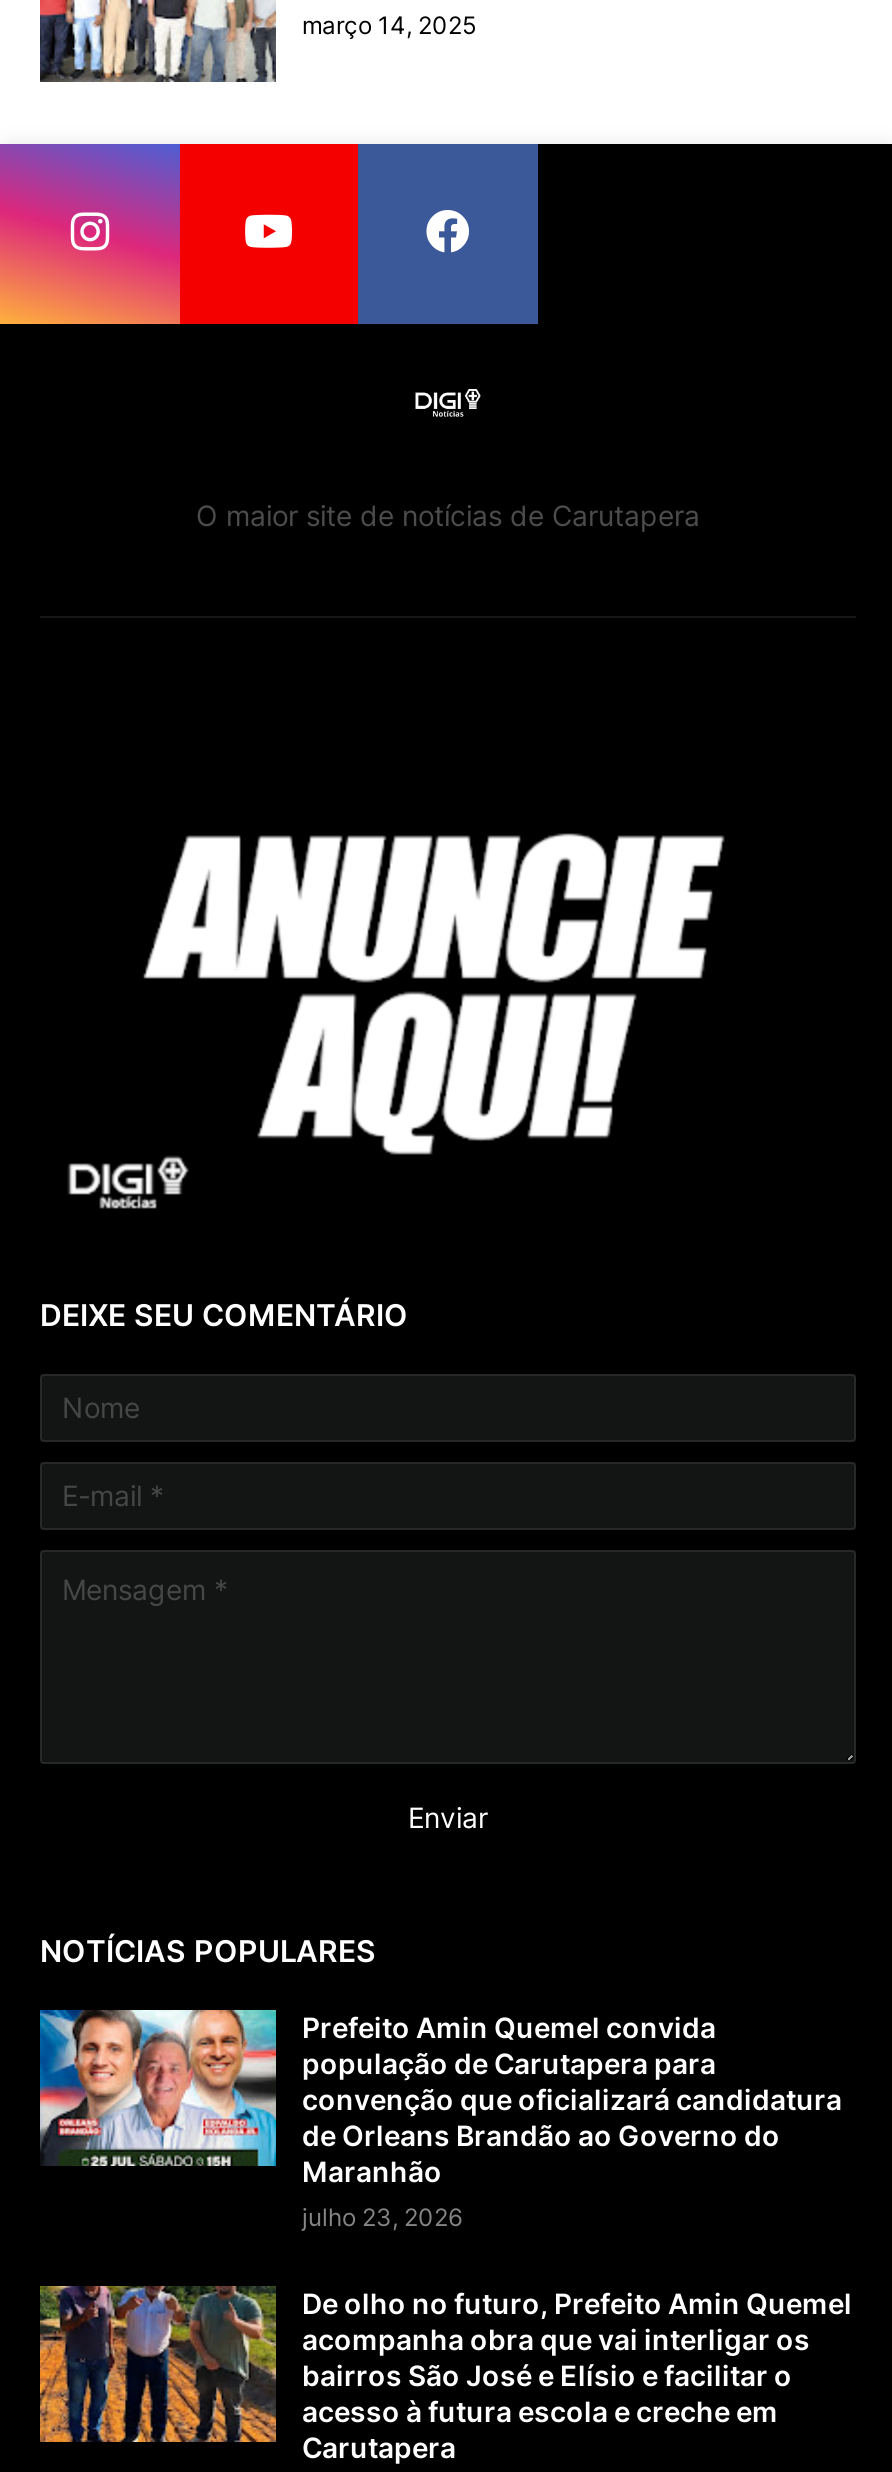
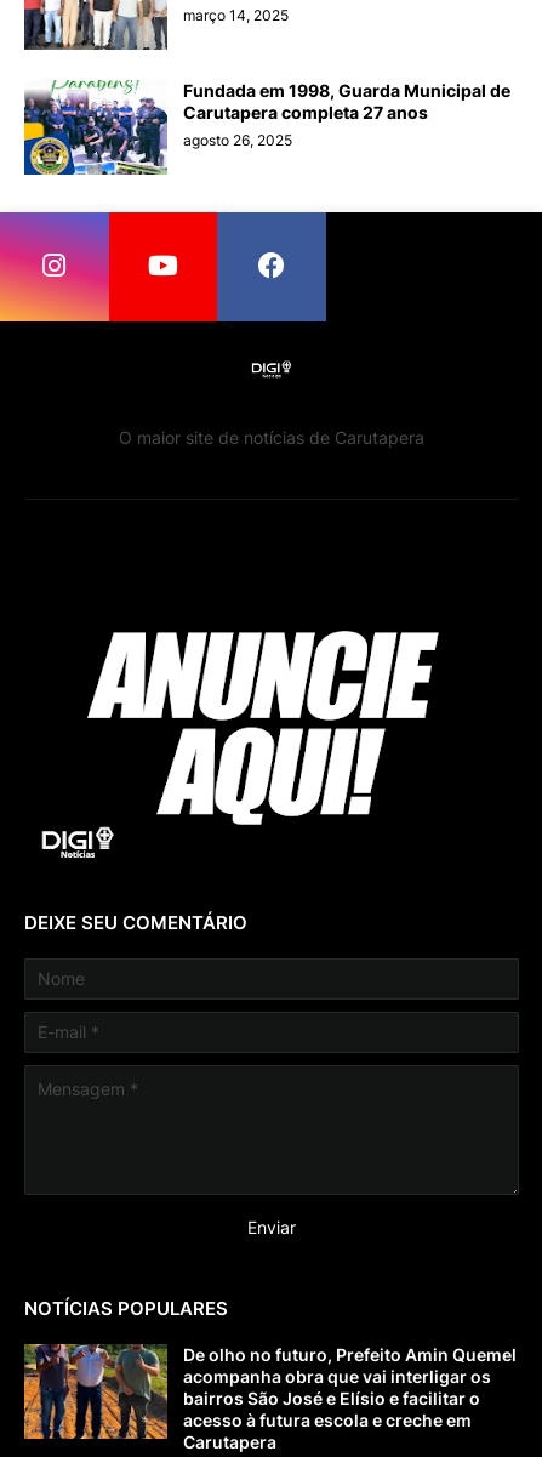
none -> [23,79,510,176] [image] | Fundada em 1998, Guarda Municipal de | Carutapera completa 27 anos | agosto 26, 2025
moved [0,144,182,320] -> [0,212,110,319]: [image]
moved [40,497,700,1969] -> [24,427,424,1320]: O maior site de notícias de Carutapera | DEIXE SEU COMENTÁRIO | NOTÍCIAS POPULARES
[38,2008,842,2231] [image] | Prefeito Amin Quemel convida | população de Carutapera para | convenção que oficializará candidatura | de Orleans Brandão ao Governo do | Maranhão | julho 23, 2026 -> none

